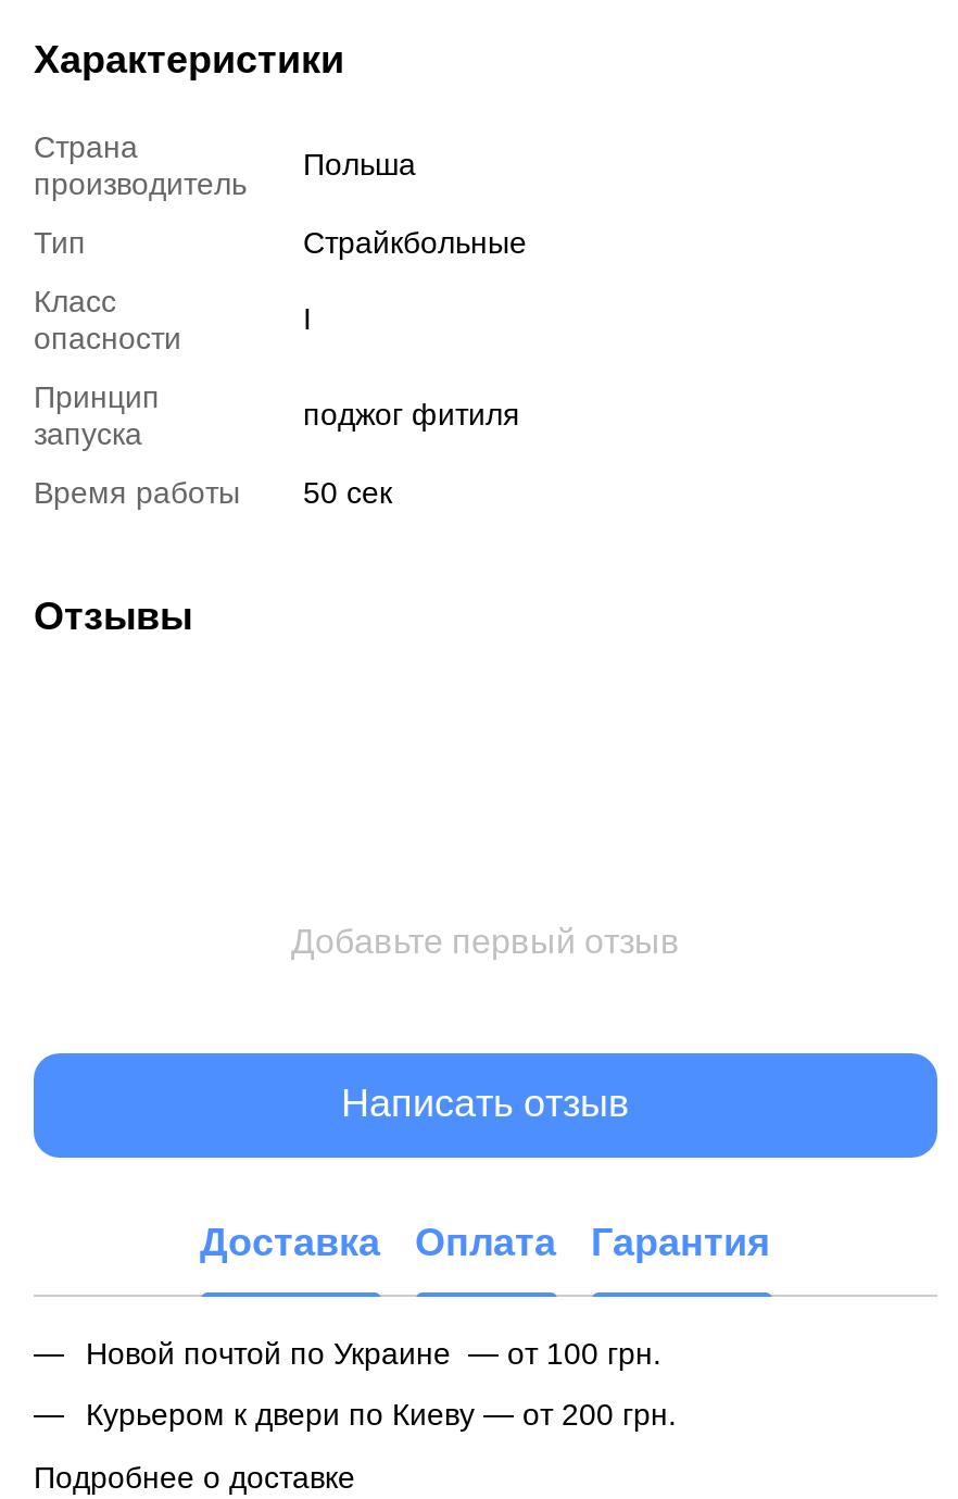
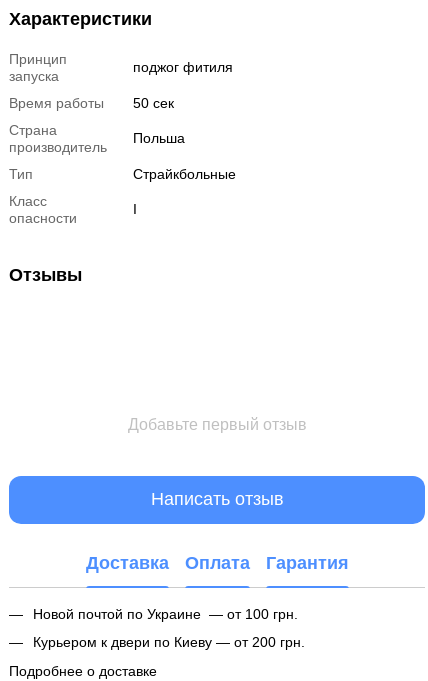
moved [34,129,527,355] -> [9,122,236,226]: Страна | производитель | Польша | Тип | Страйкбольные | Класс | опасности
moved [34,379,160,451] -> [9,51,67,84]: Принцип | запуска
moved [34,397,520,510] -> [9,59,233,111]: поджог фитиля | Время работы | 50 сек

